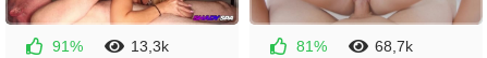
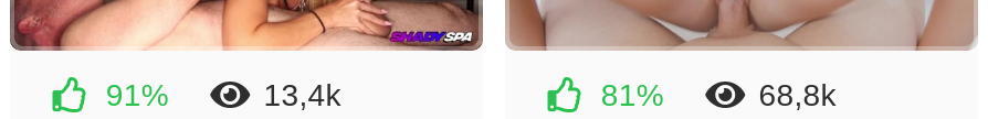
[131,38,169,55] 13,3k -> [264,78,341,113] 13,4k
[375,38,413,55] 68,7k -> [759,78,836,113] 68,8k

